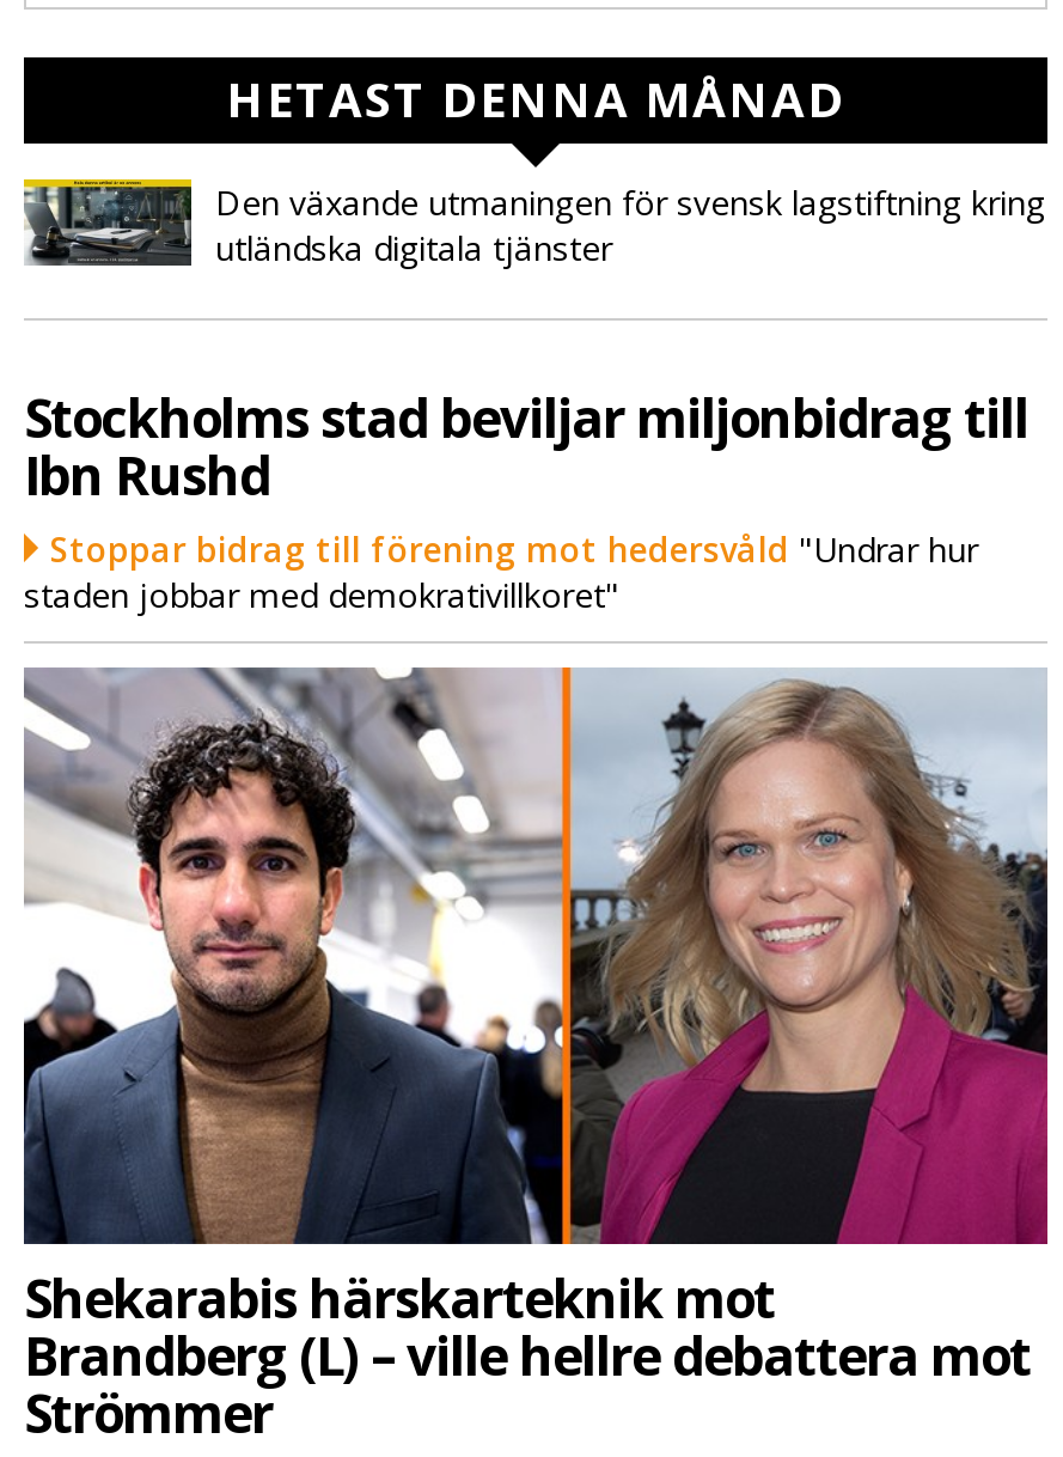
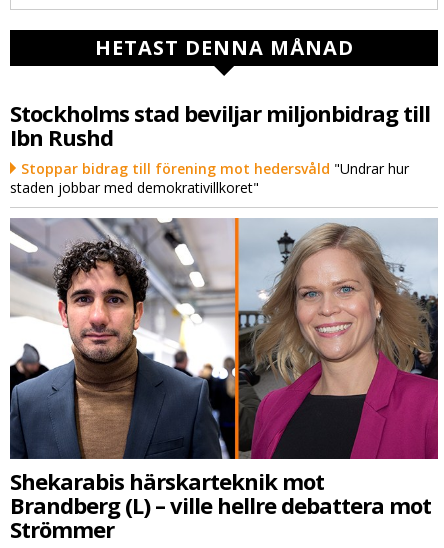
[22,177,1045,270] [image] | Den växande utmaningen för svensk lagstiftning kring | utländska digitala tjänster -> none

